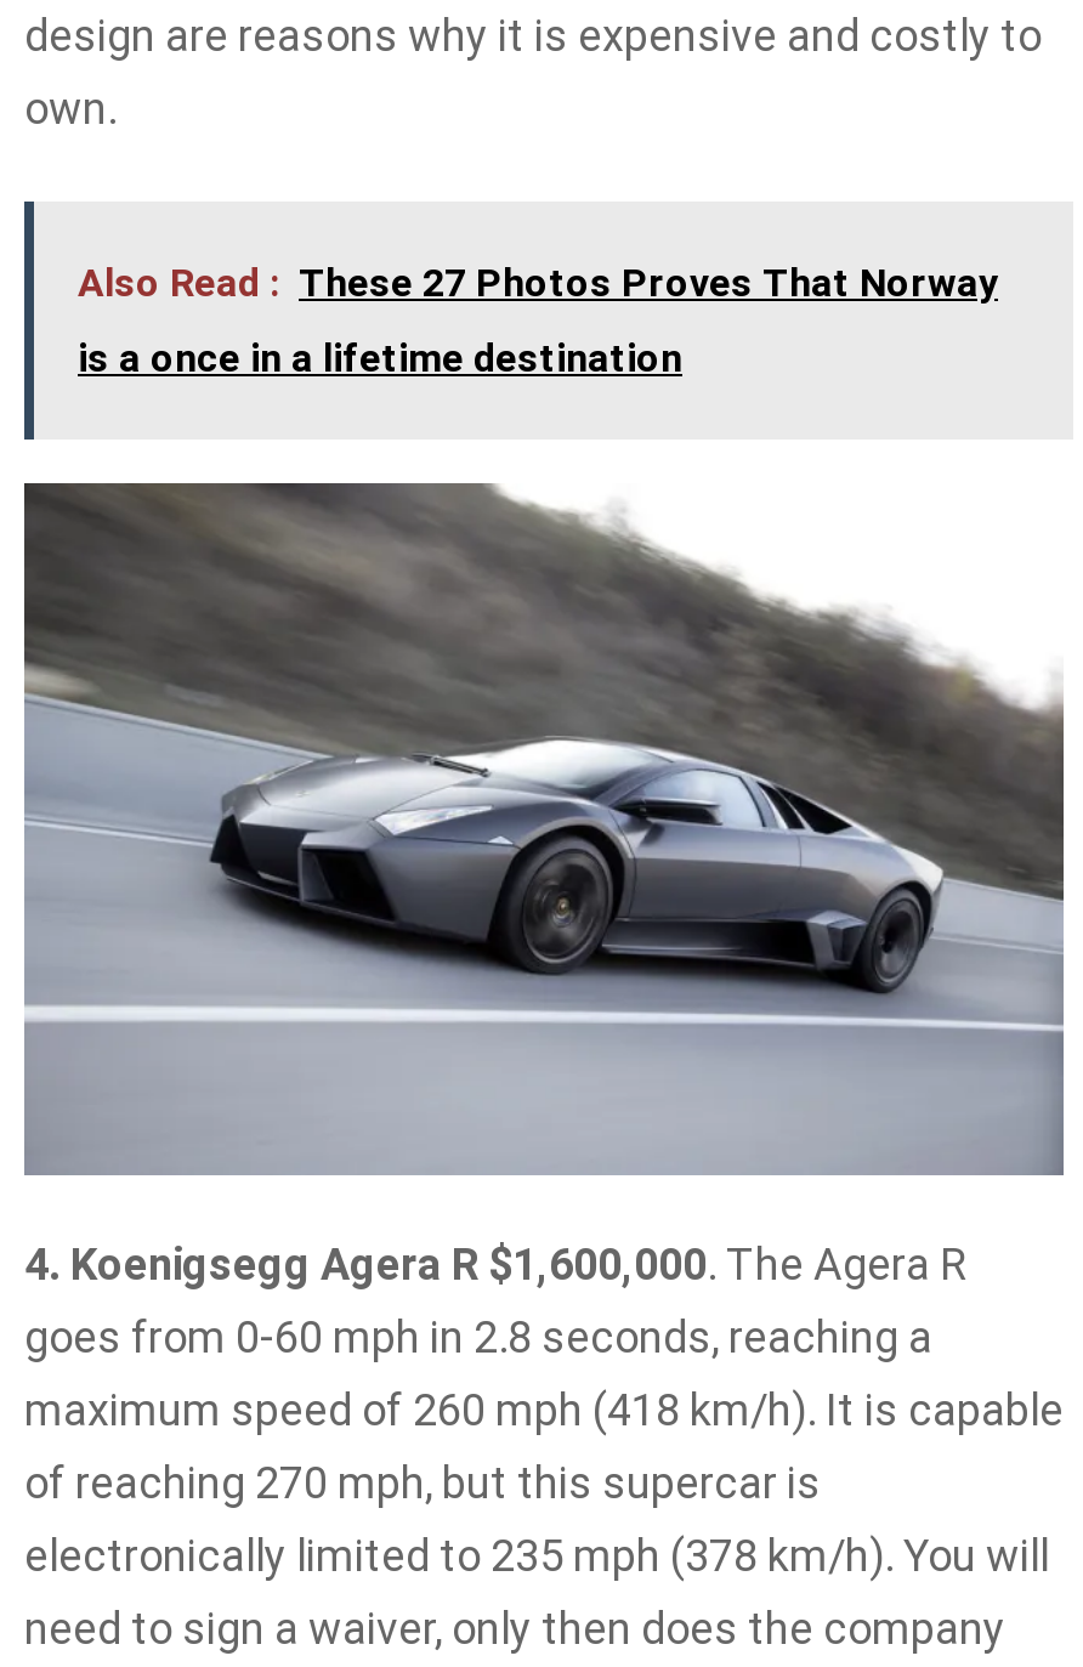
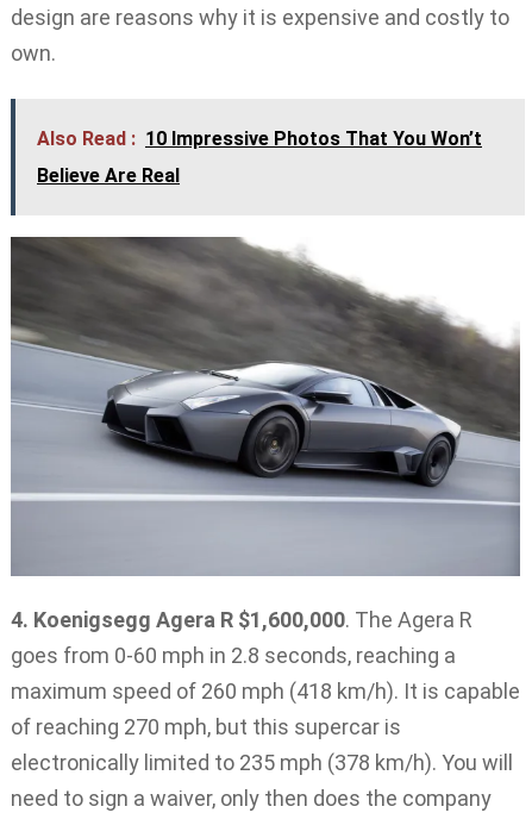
[78,259,998,305] Also Read : These 27 Photos Proves That Norway -> [37,127,482,150] Also Read : 10 Impressive Photos That You Won’t
[78,334,682,381] is a once in a lifetime destination -> [37,164,180,187] Believe Are Real

